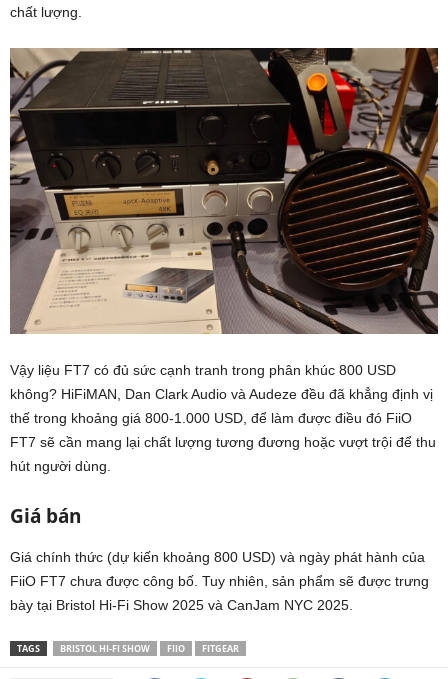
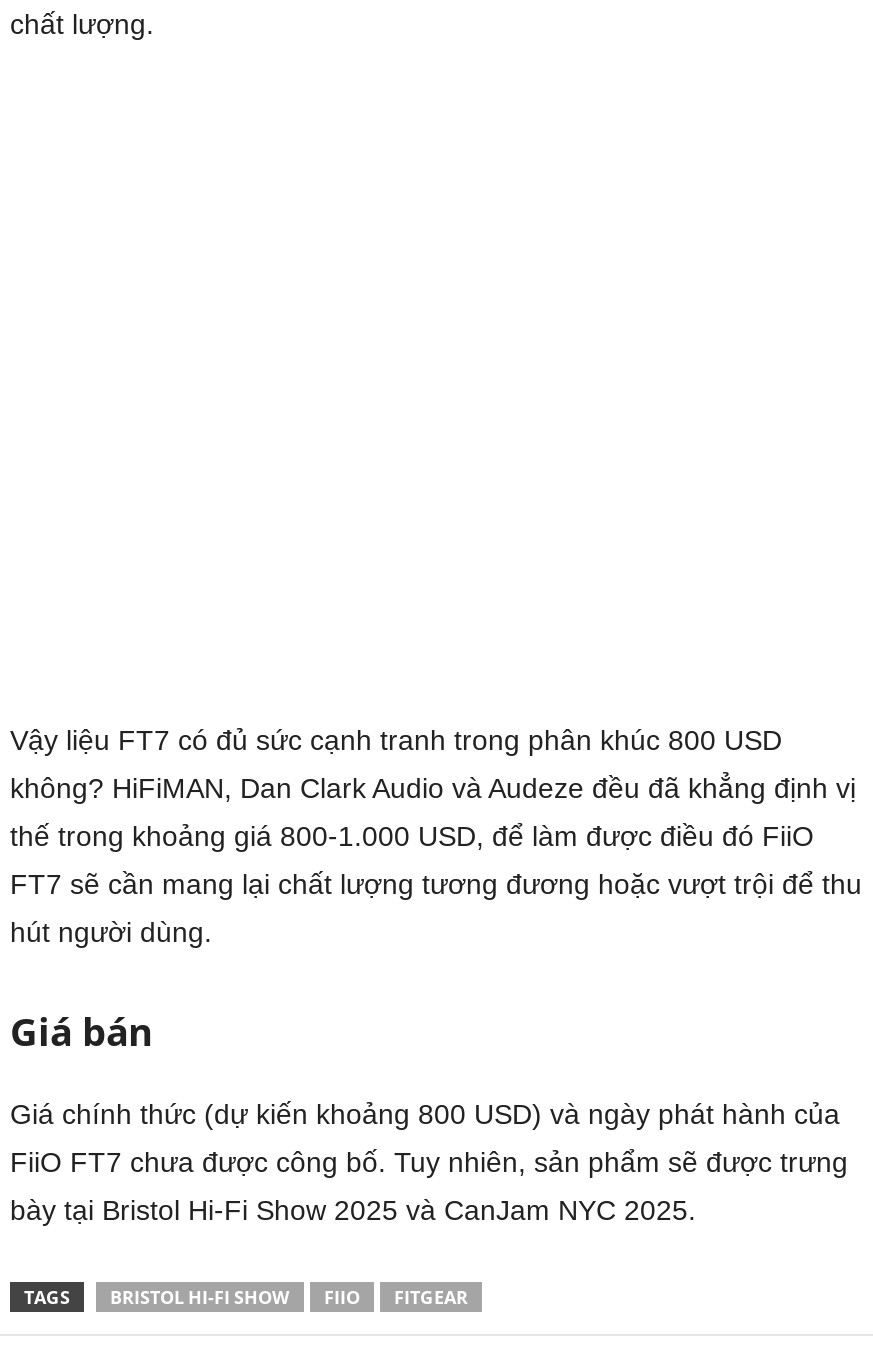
[9,47,439,335] [image] -> none

